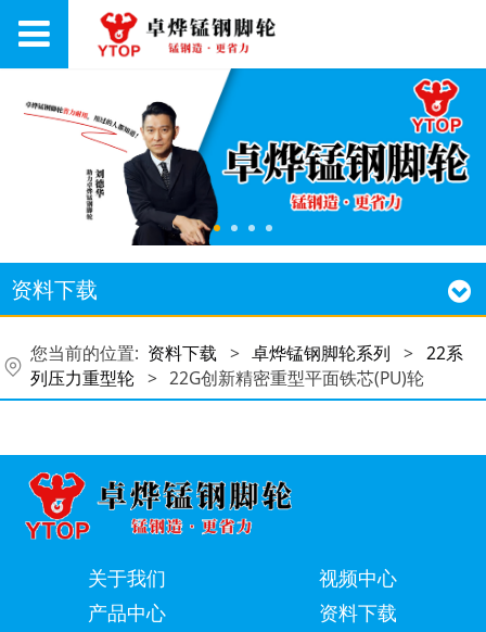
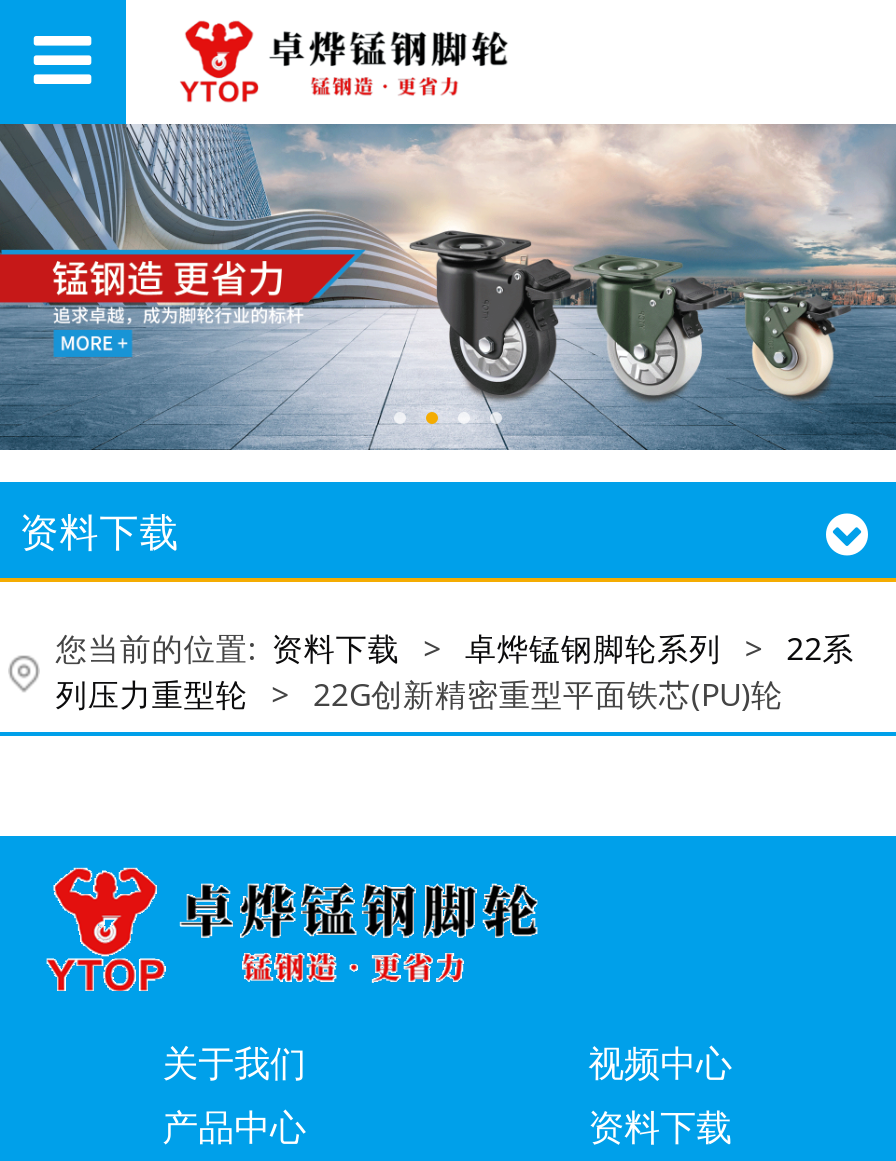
[3,67,483,247] [image] -> [6,122,890,452] [image]

